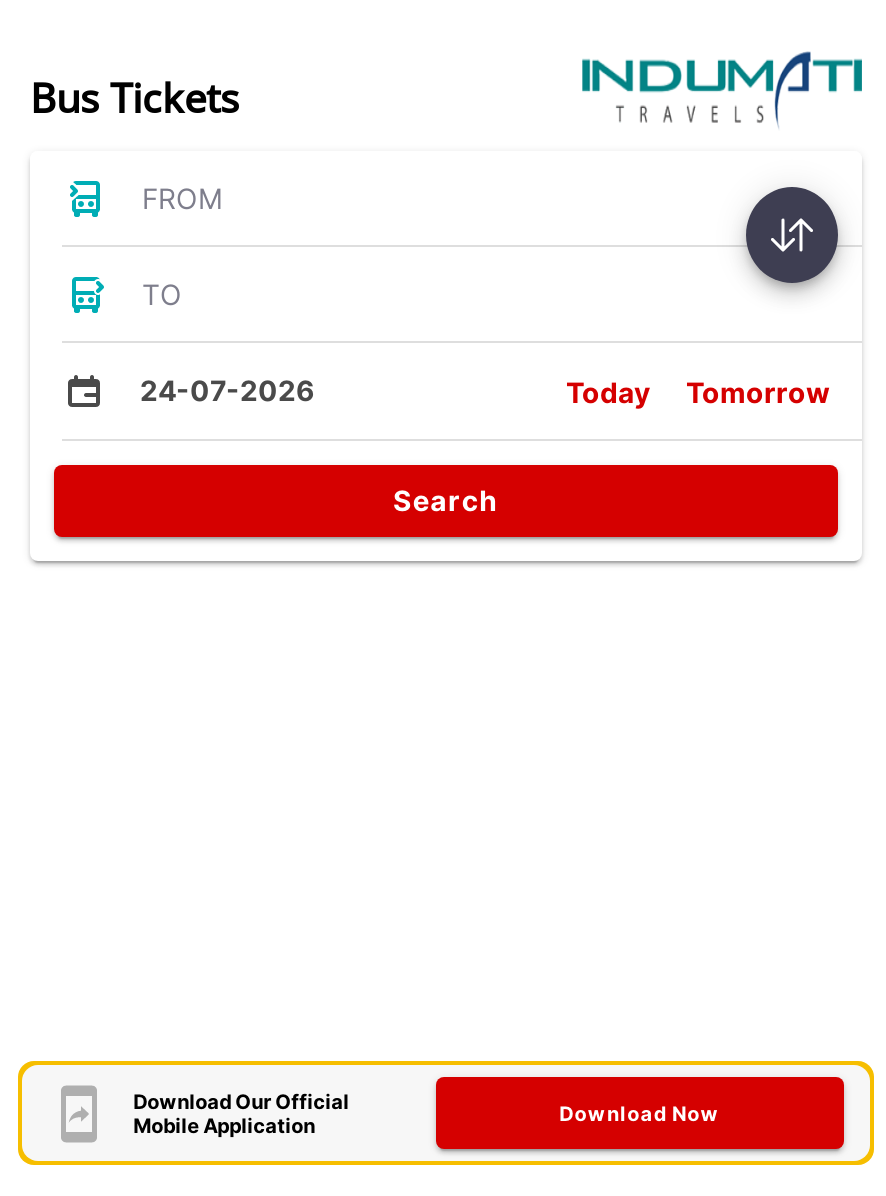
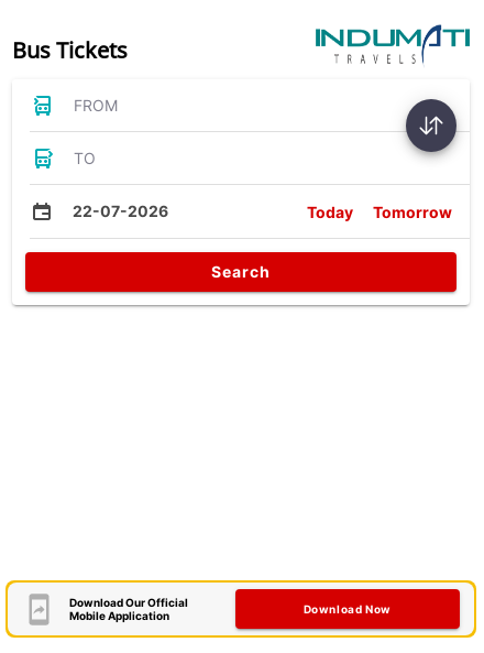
[140,373,314,407] 24-07-2026 -> [73,202,168,220] 22-07-2026

